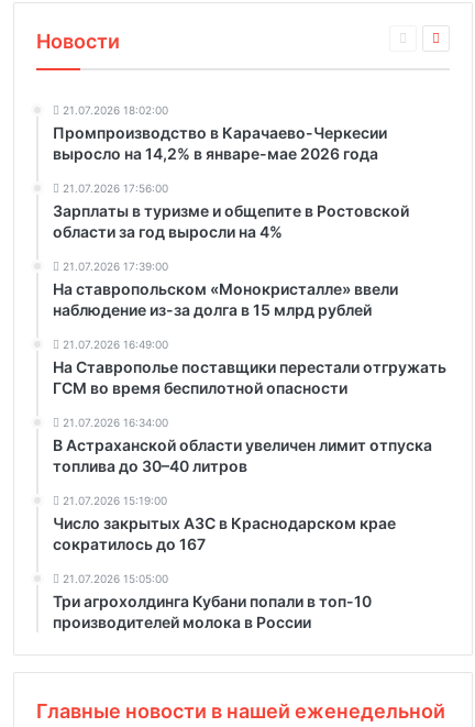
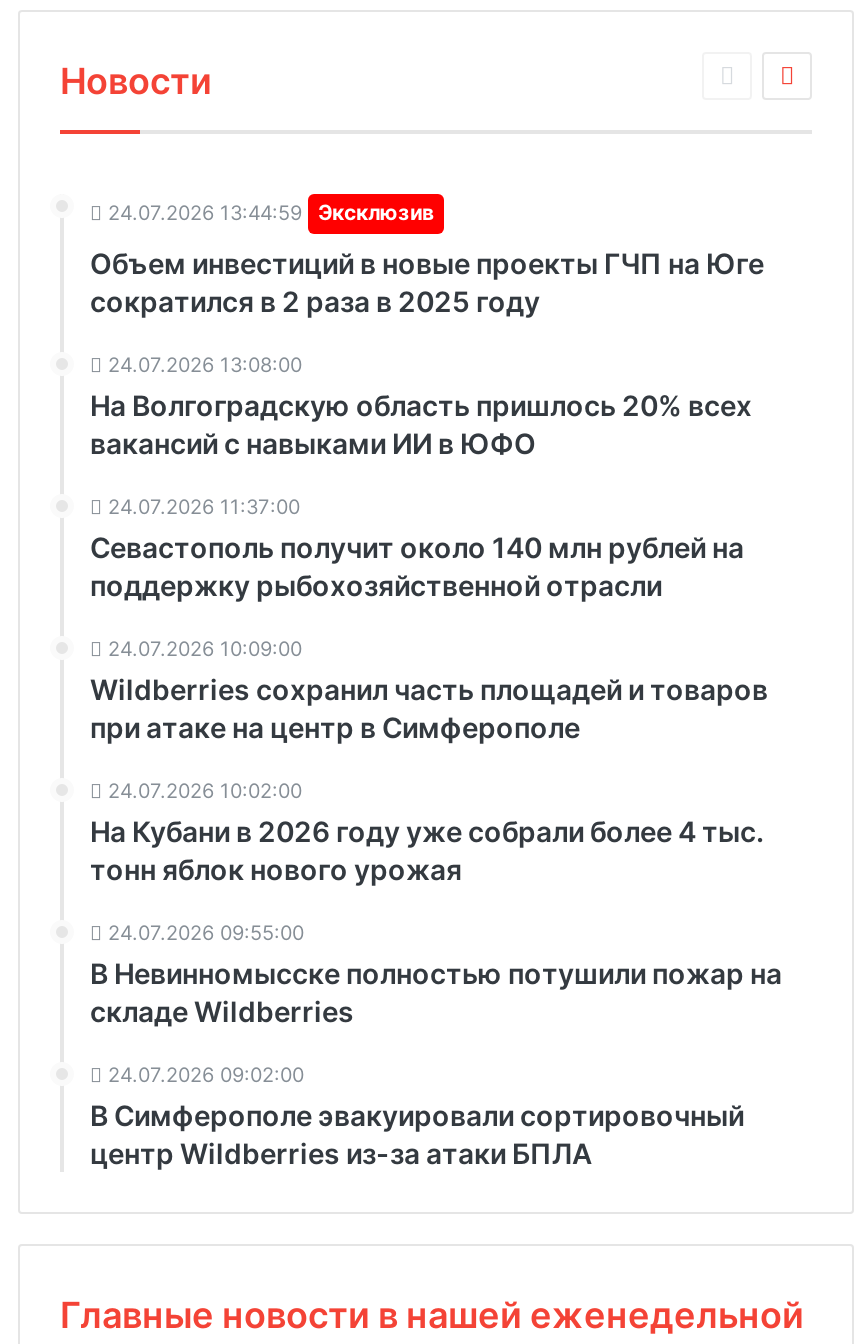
[53,103,446,631] 21.07.2026 18:02:00 | Промпроизводство в Карачаево-Черкесии | выросло на 14,2% в январе-мае 2026 года | 21.07.2026 17:56:00 | Зарплаты в туризме и общепите в Ростовской | области за год выросли на 4% | 21.07.2026 17:39:00 | На ставропольском «Монокристалле» ввели | наблюдение из-за долга в 15 млрд рублей | 21.07.2026 16:49:00 | На Ставрополье поставщики перестали отгружать | ГСМ во время беспилотной опасности | 21.07.2026 16:34:00 | В Астраханской области увеличен лимит отпуска | топлива до 30–40 литров | 21.07.2026 15:19:00 | Число закрытых АЗС в Краснодарском крае | сократилось до 167 | 21.07.2026 15:05:00 | Три агрохолдинга Кубани попали в топ-10 | производителей молока в России -> [90,199,782,1169] 24.07.2026 13:44:59 | Эксклюзив | Объем инвестиций в новые проекты ГЧП на Юге | сократился в 2 раза в 2025 году | 24.07.2026 13:08:00 | На Волгоградскую область пришлось 20% всех | вакансий с навыками ИИ в ЮФО | 24.07.2026 11:37:00 | Севастополь получит около 140 млн рублей на | поддержку рыбохозяйственной отрасли | 24.07.2026 10:09:00 | Wildberries сохранил часть площадей и товаров | при атаке на центр в Симферополе | 24.07.2026 10:02:00 | На Кубани в 2026 году уже собрали более 4 тыс. | тонн яблок нового урожая | 24.07.2026 09:55:00 | В Невинномысске полностью потушили пожар на | складе Wildberries | 24.07.2026 09:02:00 | В Симферополе эвакуировали сортировочный | центр Wildberries из-за атаки БПЛА

